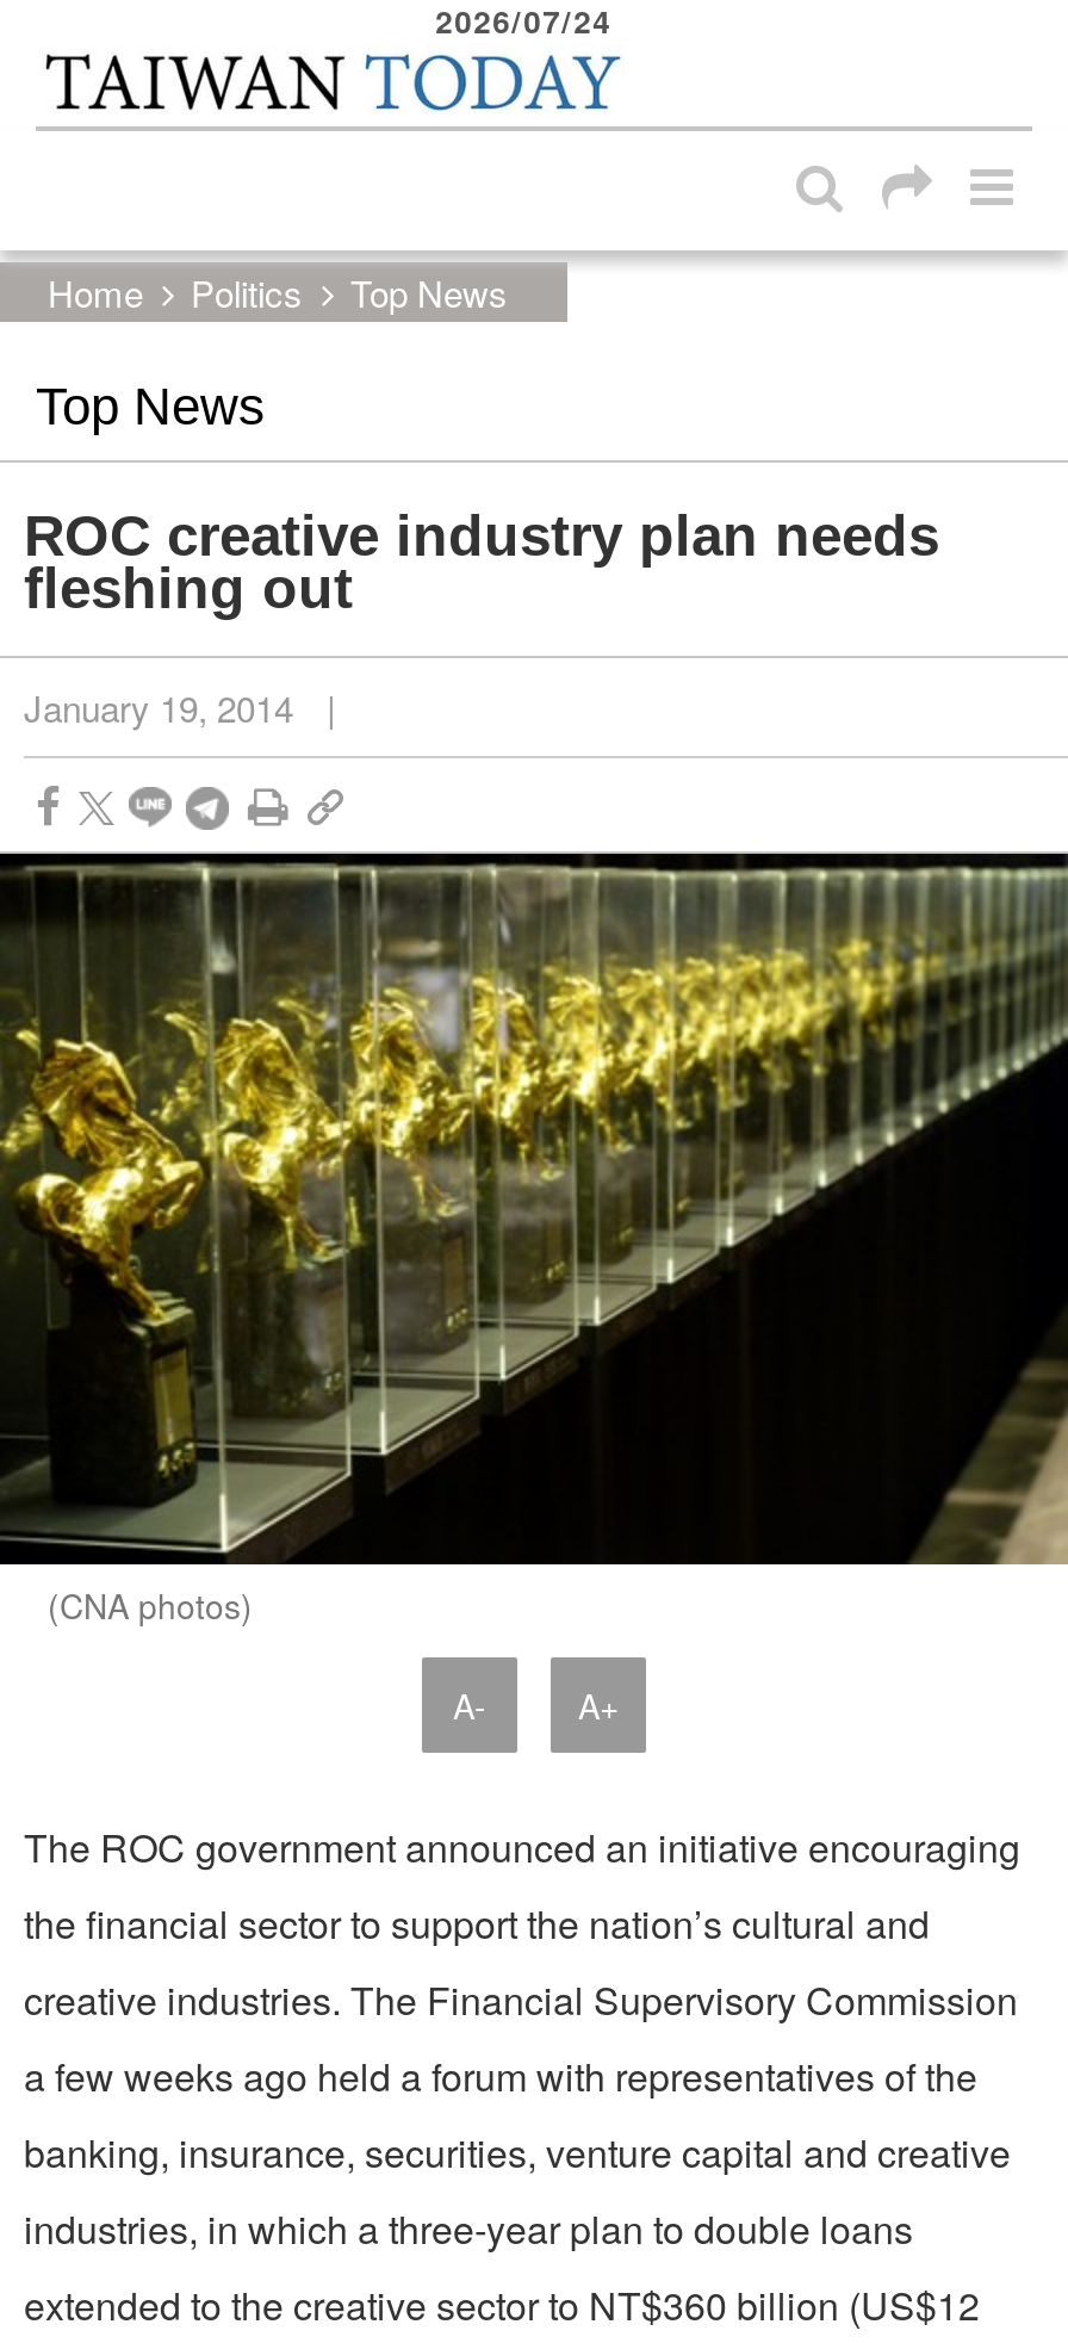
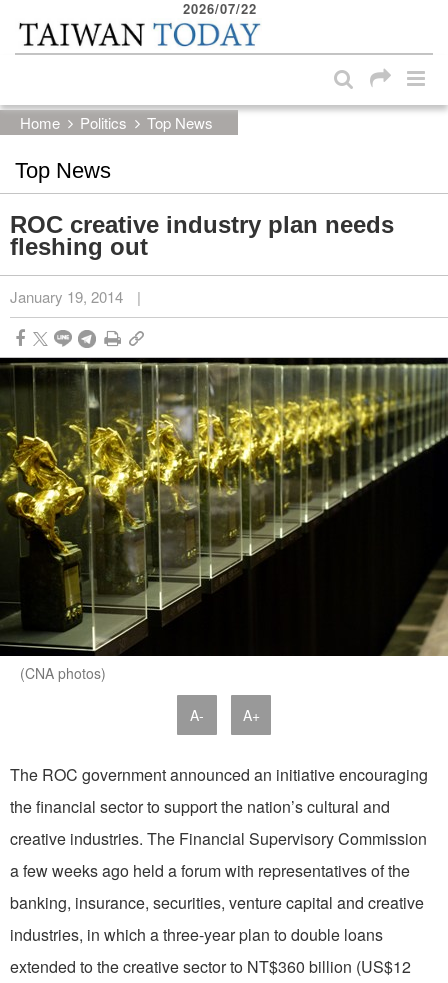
[435,0,612,43] 2026/07/24 -> [183,0,257,18] 2026/07/22

